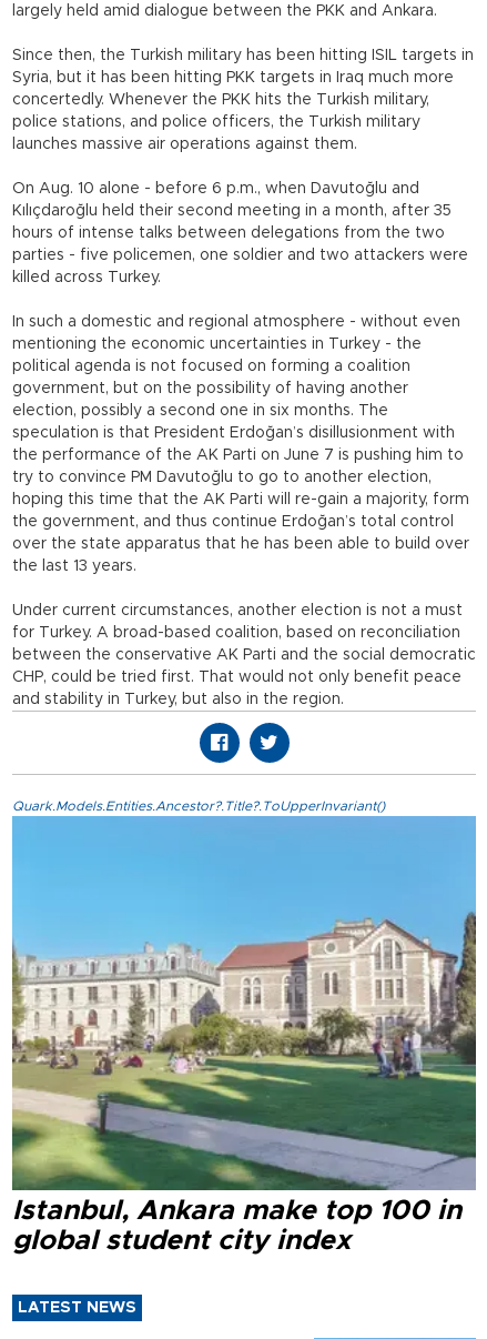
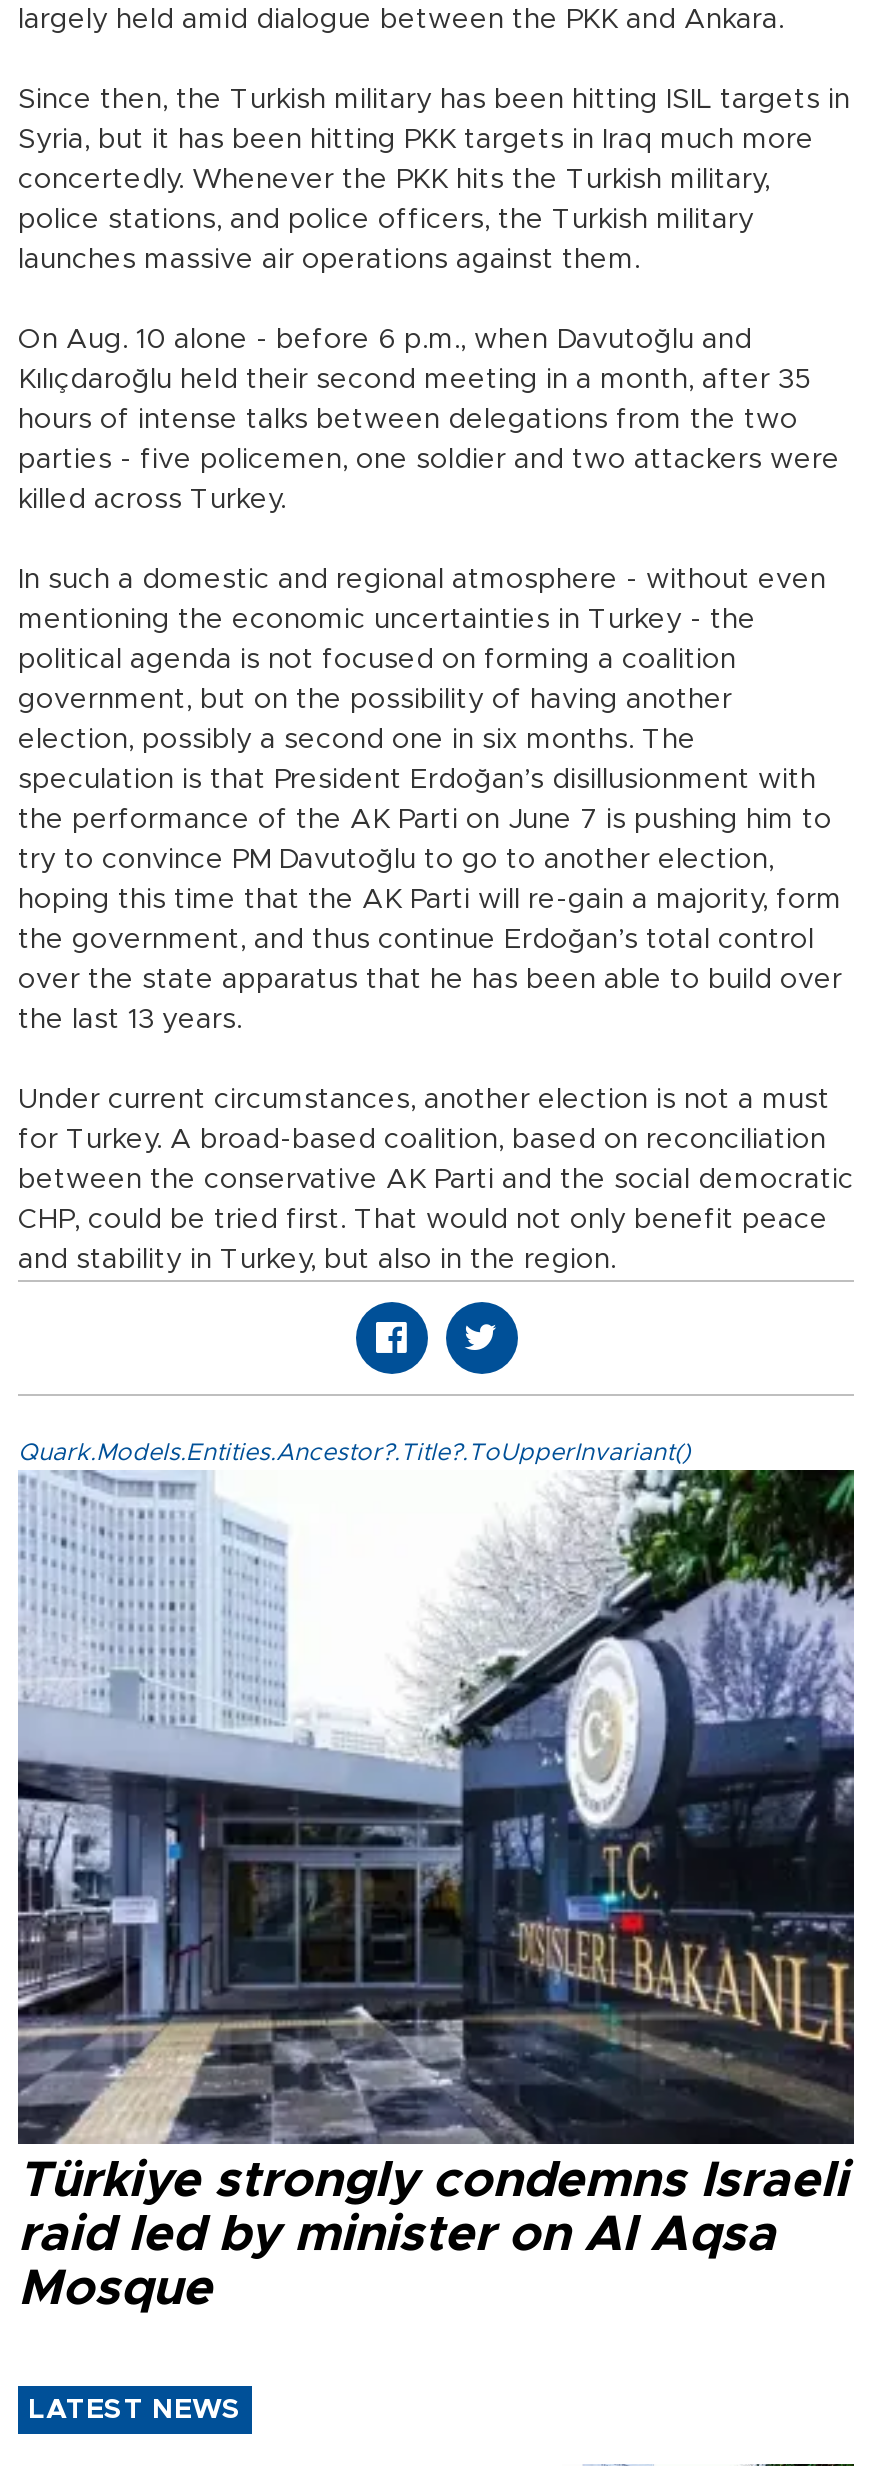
[11,815,477,1255] [image] | Istanbul, Ankara make top 100 in | global student city index -> [16,1468,856,2315] [image] | Türkiye strongly condemns Israeli | raid led by minister on Al Aqsa | Mosque

